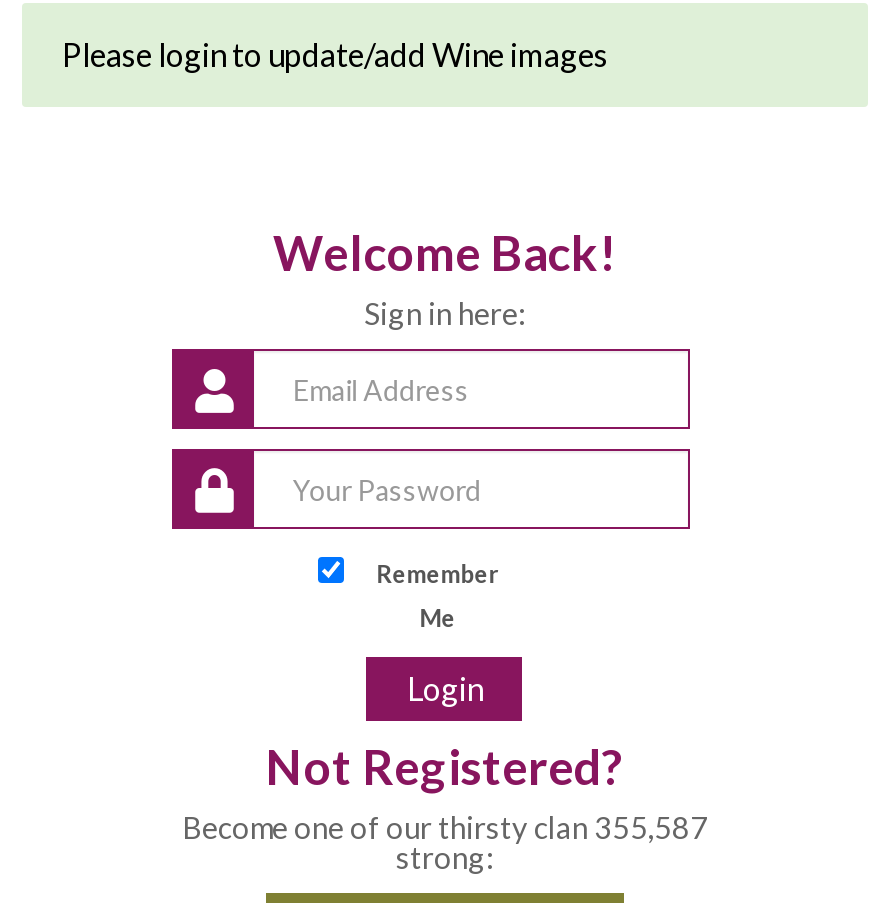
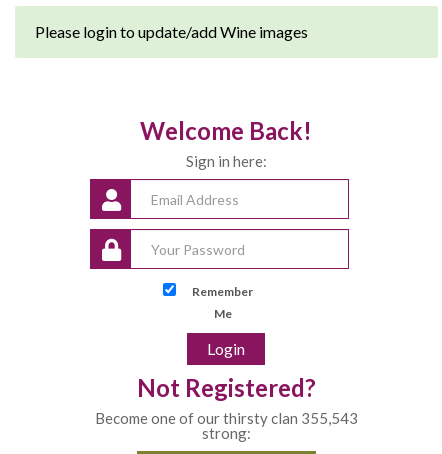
[182,809,708,845] Become one of our thirsty clan 355,587 -> [95,409,358,427] Become one of our thirsty clan 355,543

